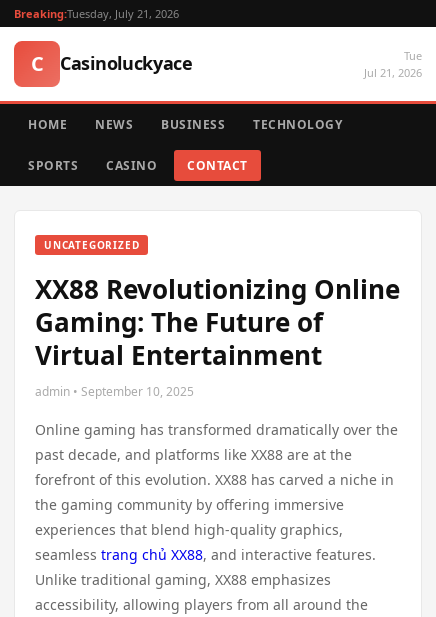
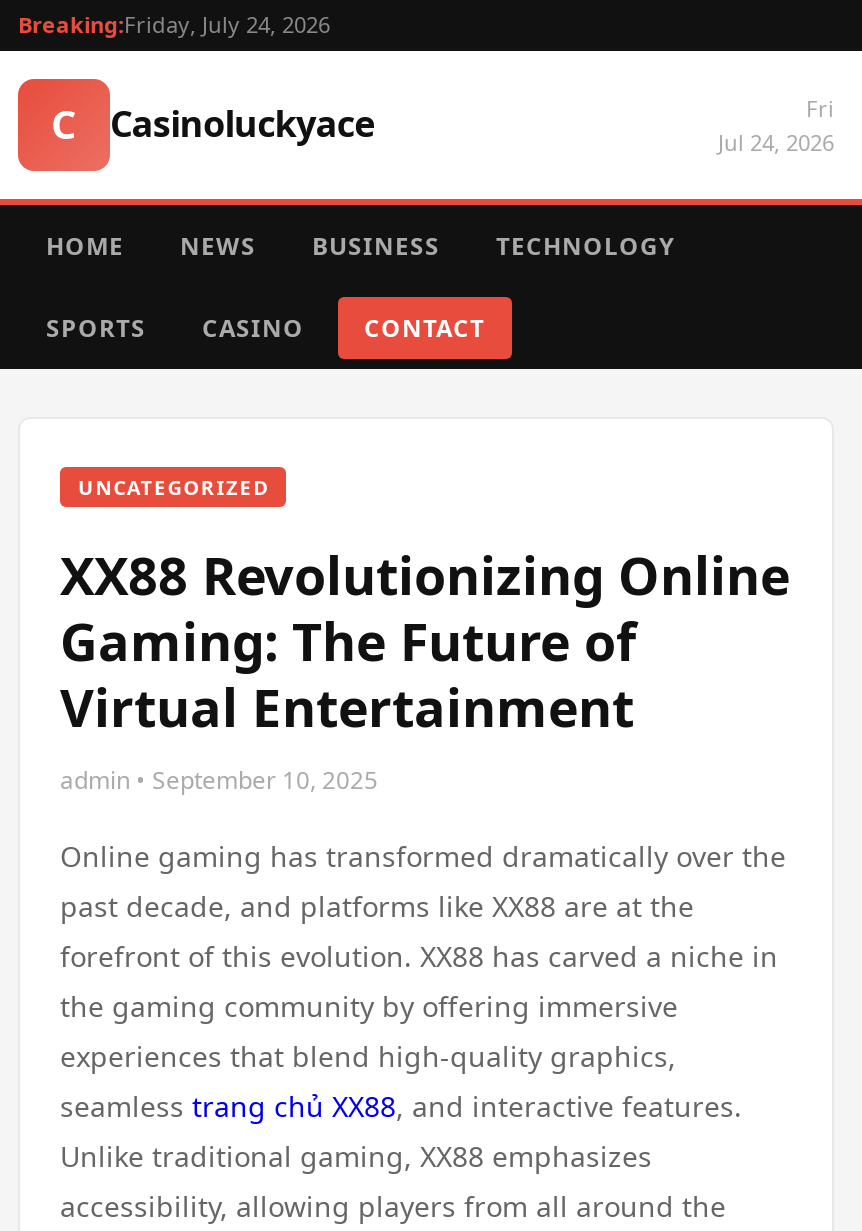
[14,6,179,21] Breaking:Tuesday, July 21, 2026 -> [18,9,330,39] Breaking:Friday, July 24, 2026
[364,48,422,80] Tue | Jul 21, 2026 -> [718,93,834,157] Fri | Jul 24, 2026

